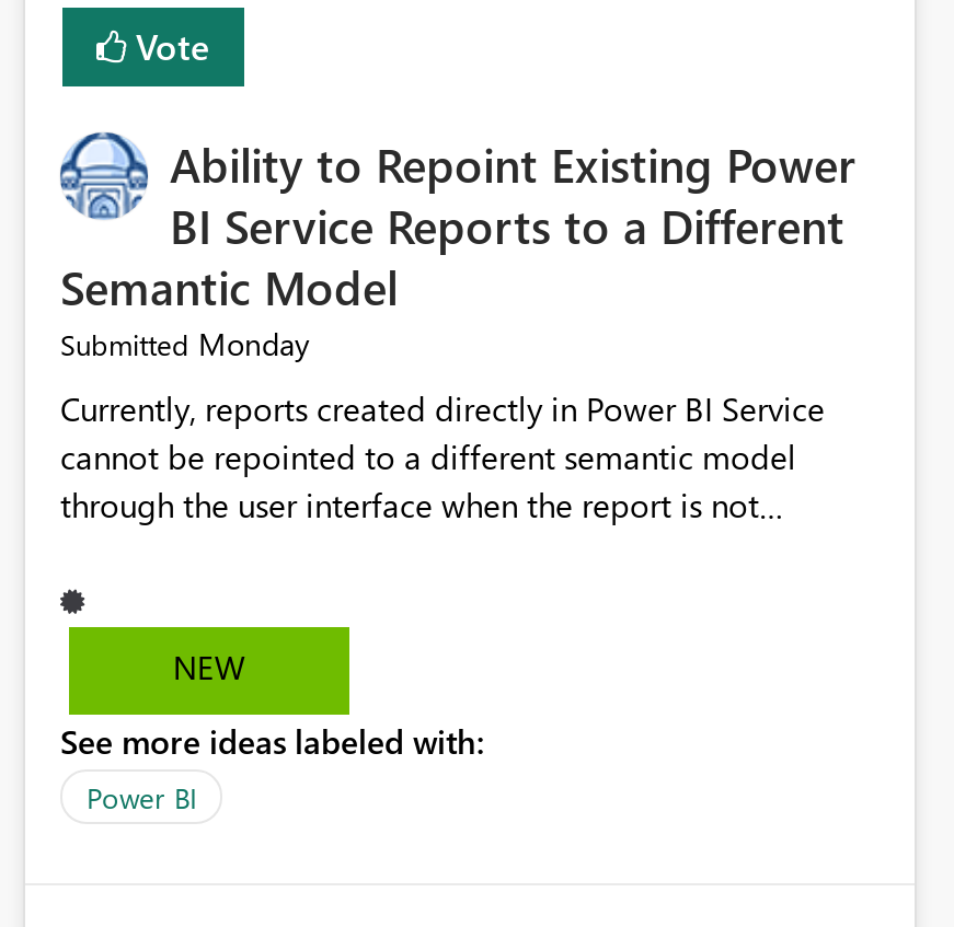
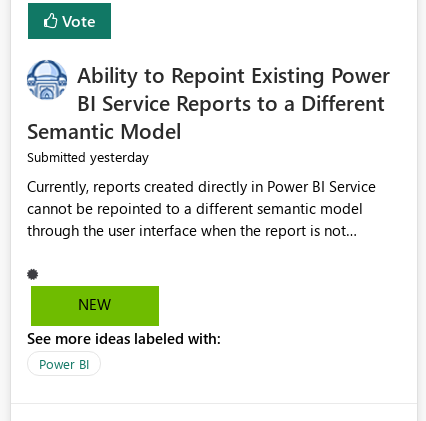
[60,324,310,365] Submitted Monday -> [27,147,149,166] Submitted yesterday

